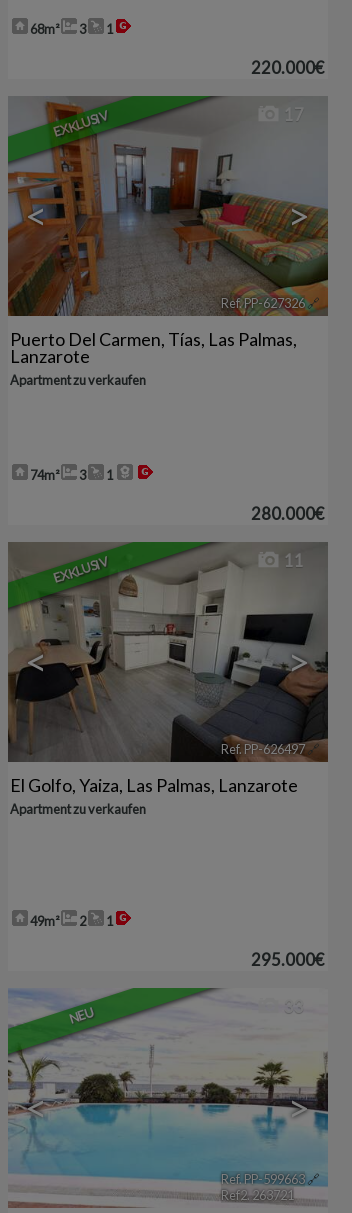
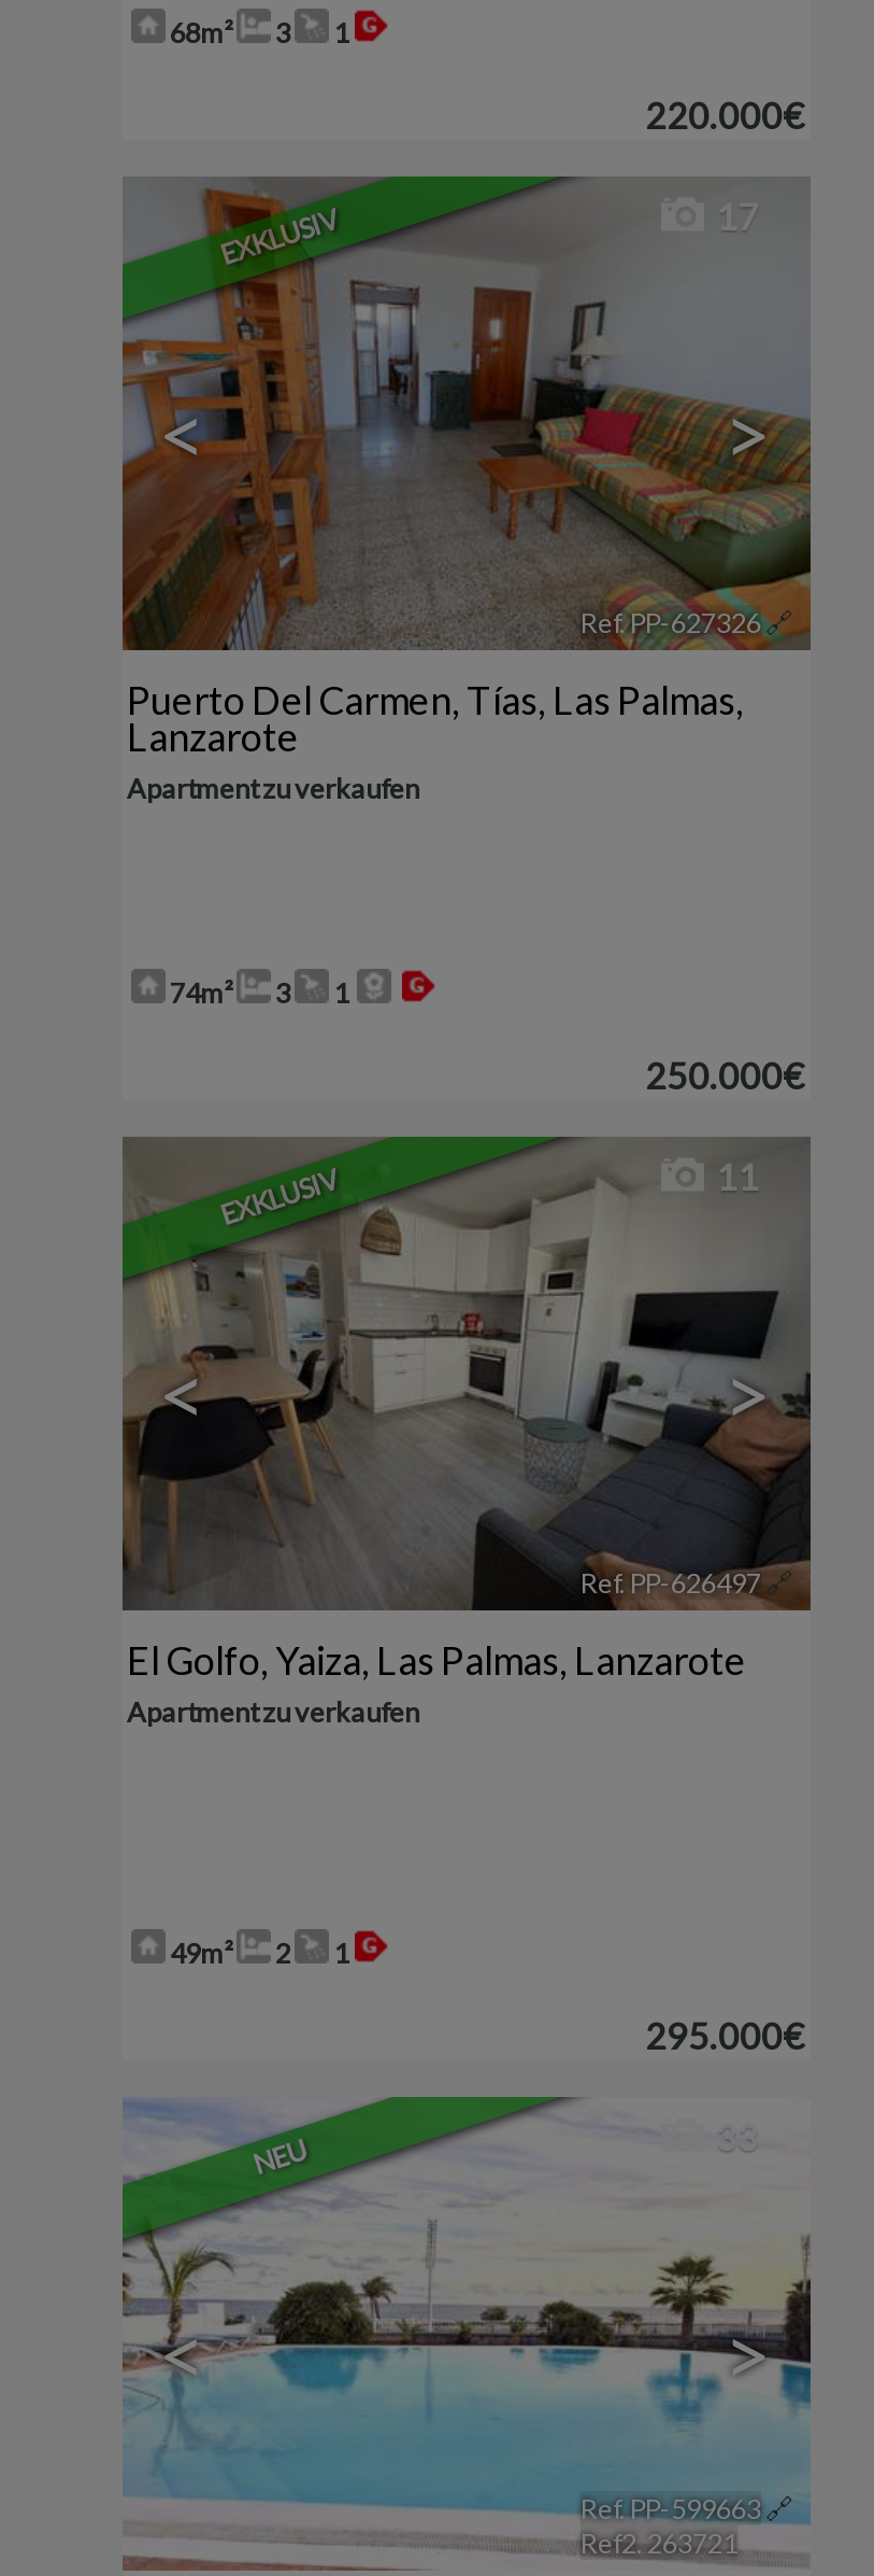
[251,504,324,524] 280.000€ -> [645,1055,802,1098] 250.000€

